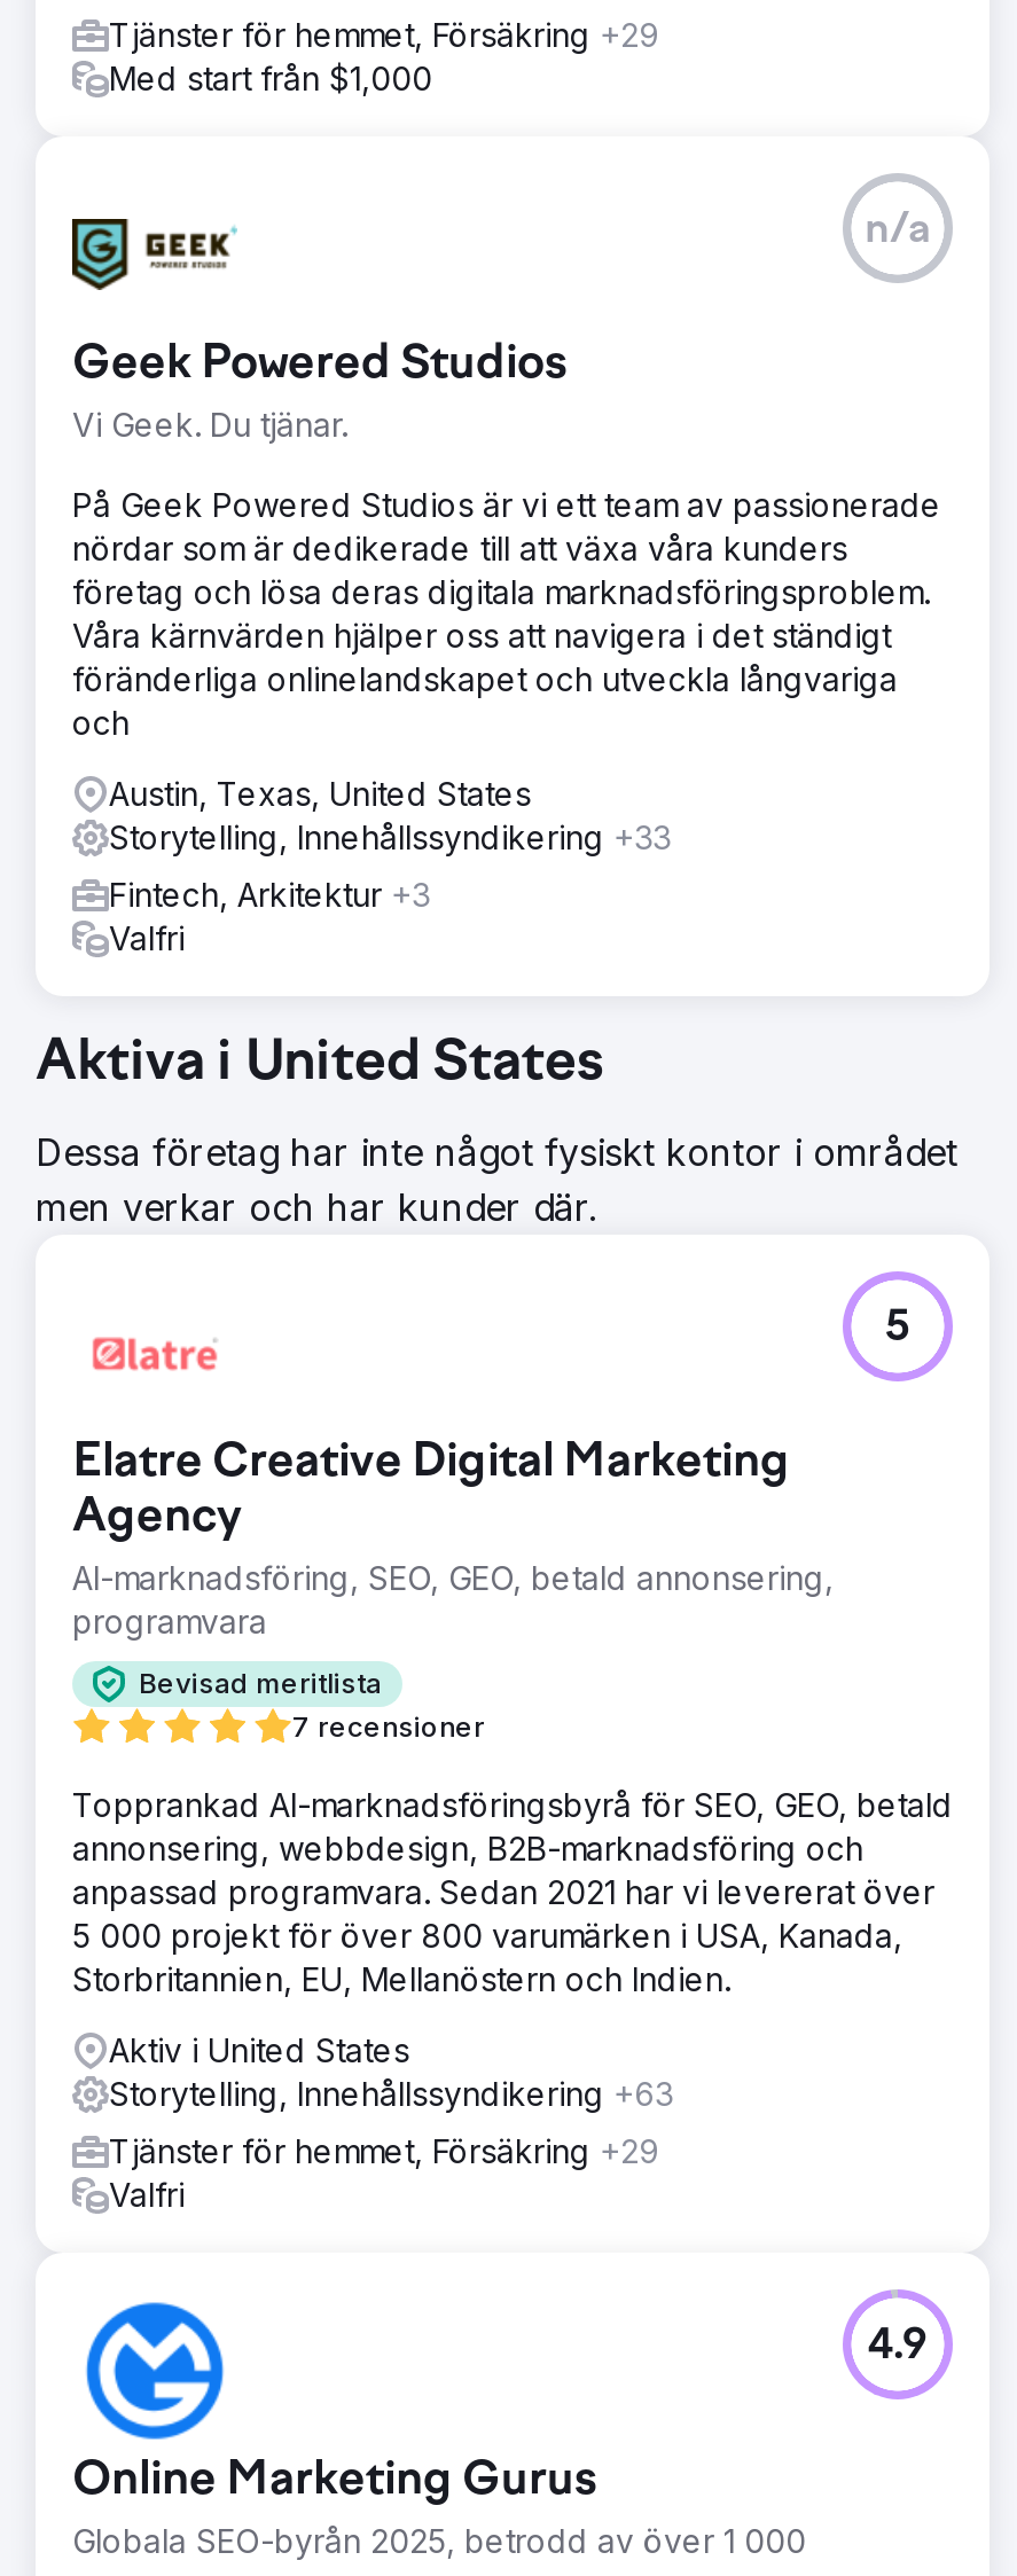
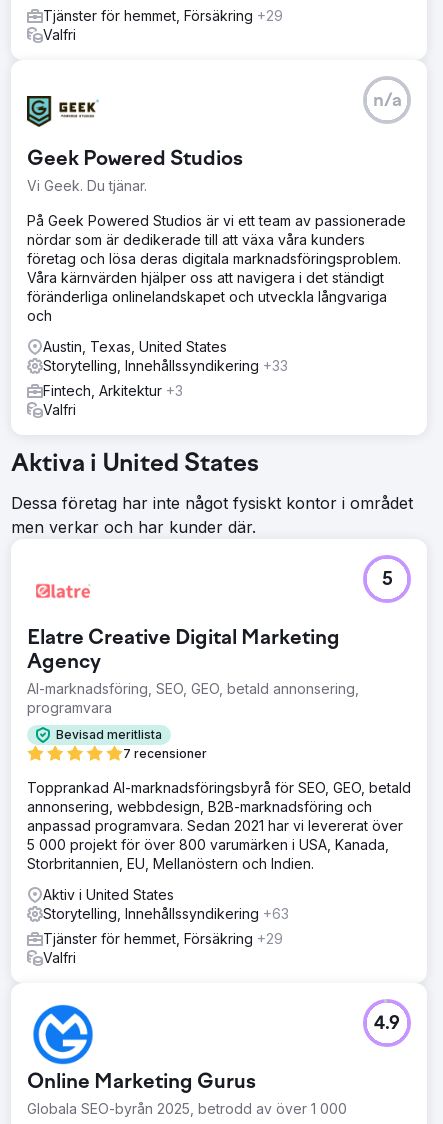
[109,58,432,97] Med start från $1,000 -> [43,26,76,43] Valfri

